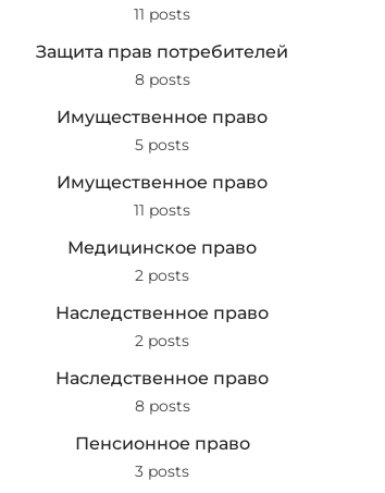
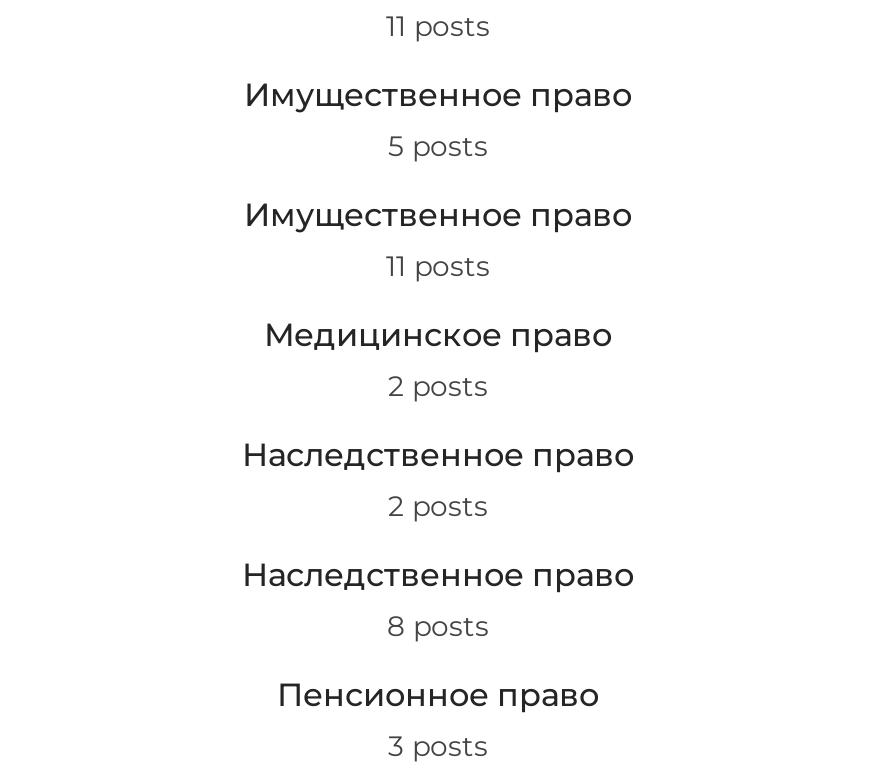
[36,41,288,89] Защита прав потребителей | 8 posts -> none

